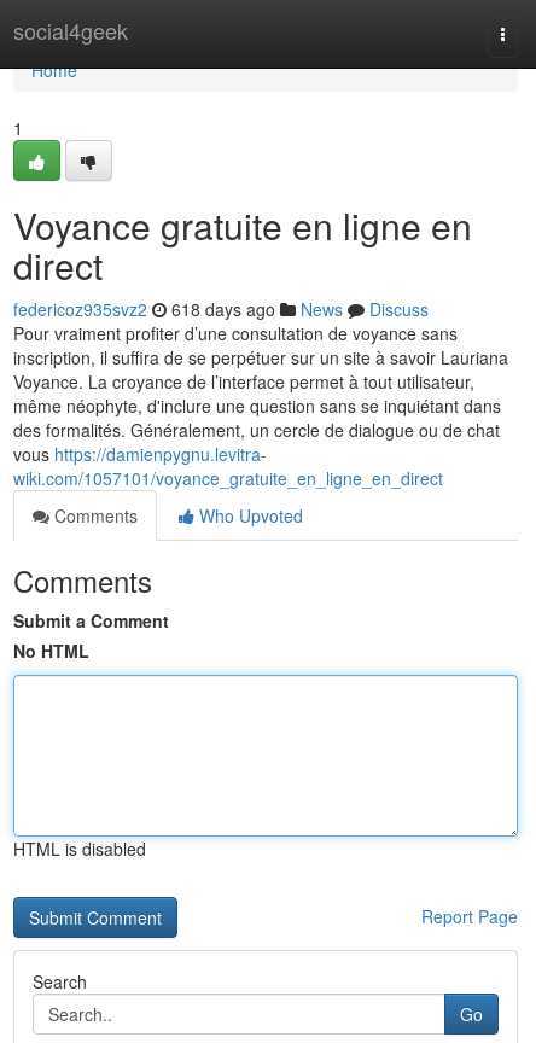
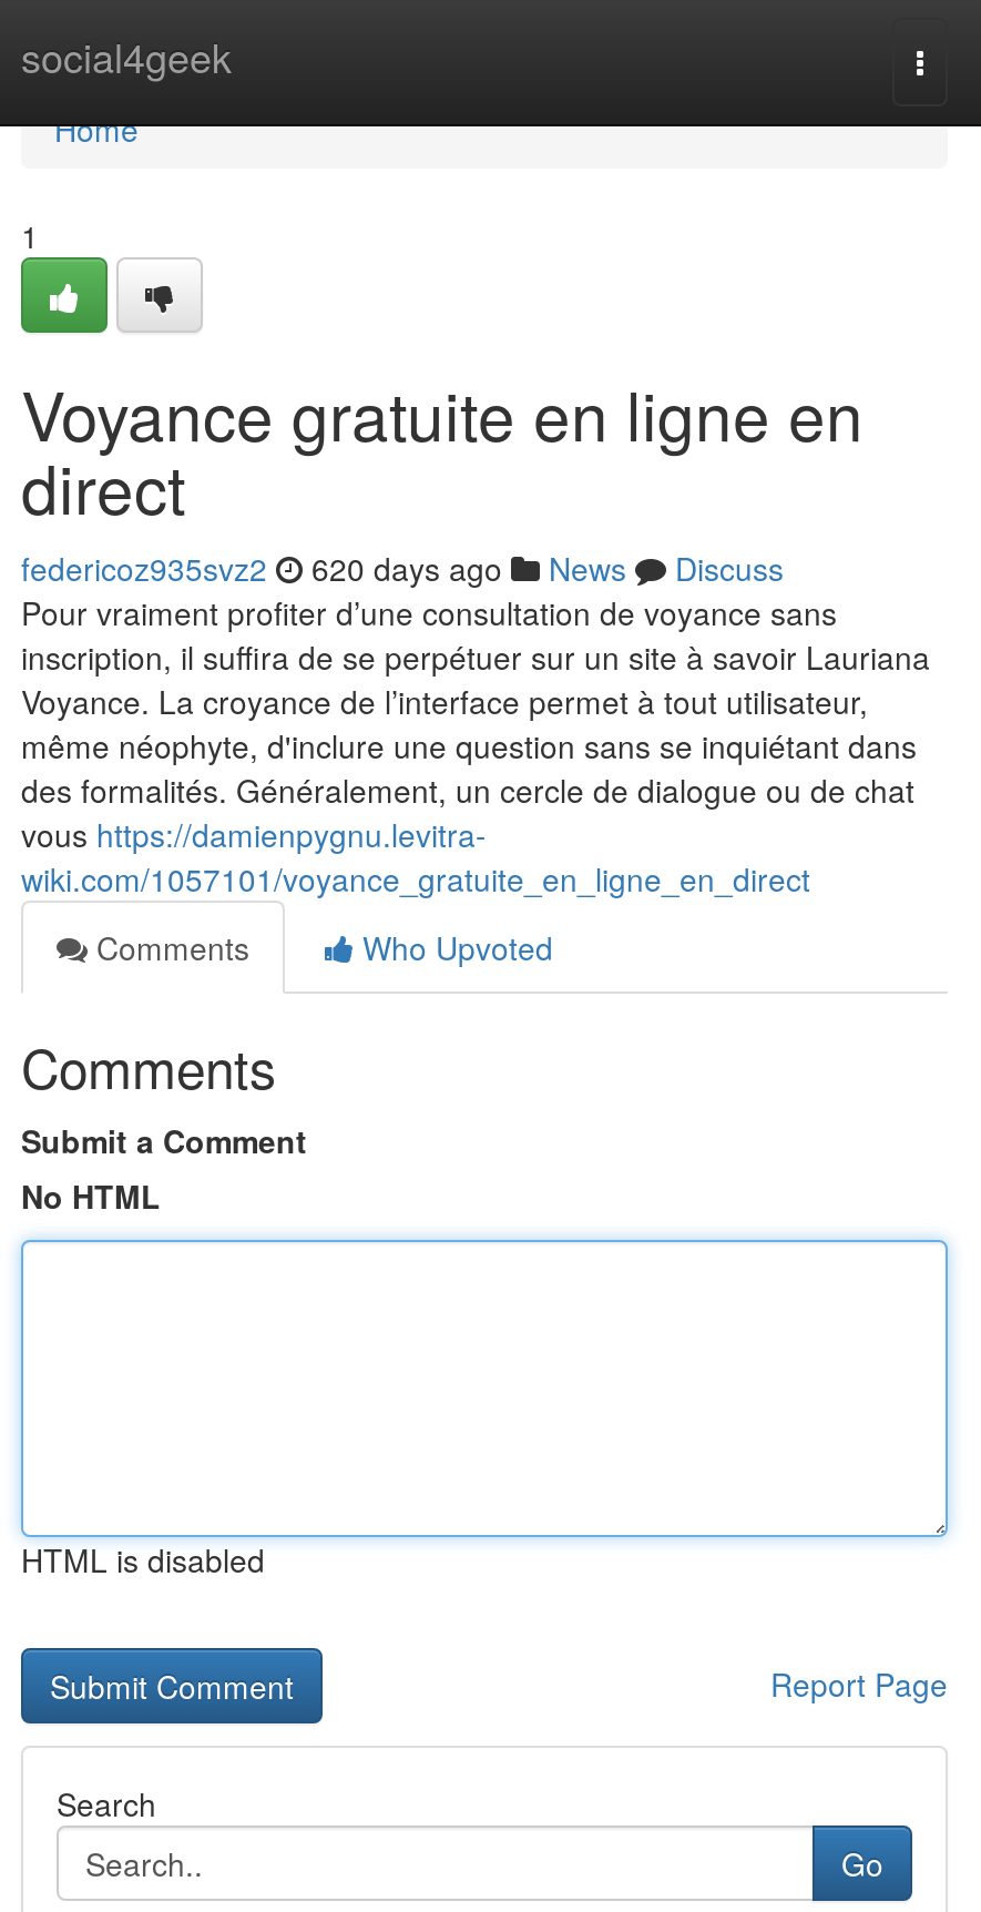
[13,297,429,321] federicoz935svz2 618 days ago News Discuss -> [21,546,784,590] federicoz935svz2 620 days ago News Discuss

